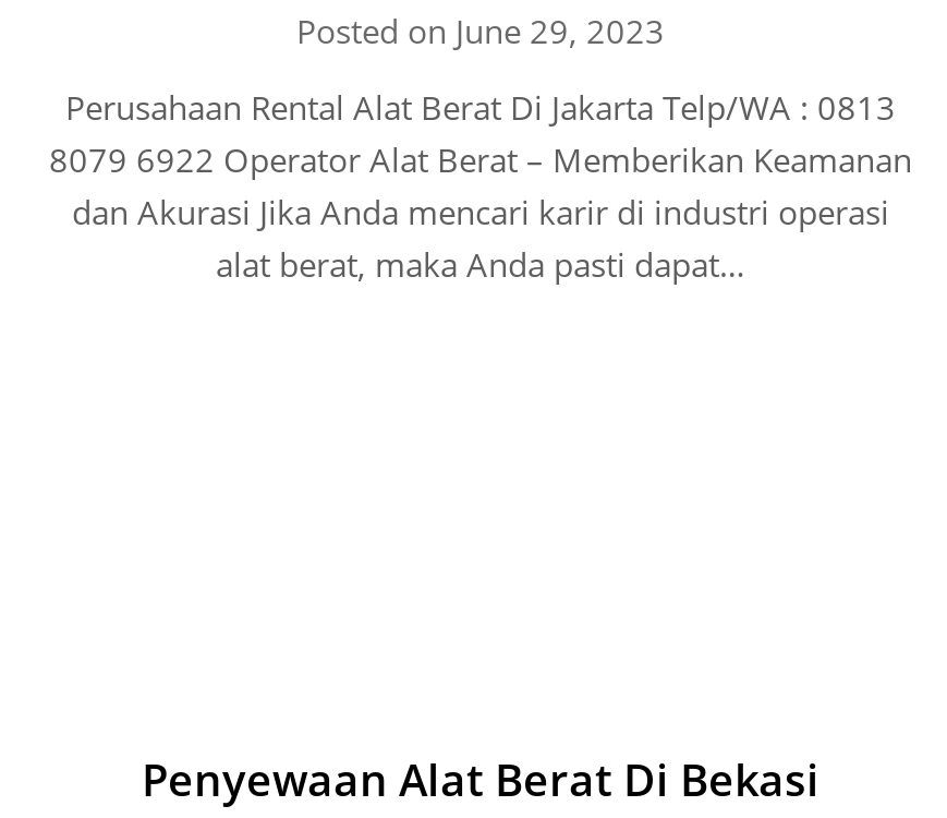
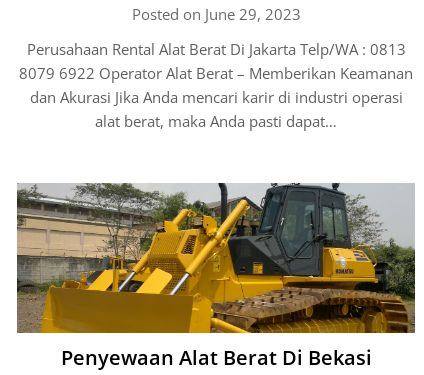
none -> [16,182,416,334] [image]

